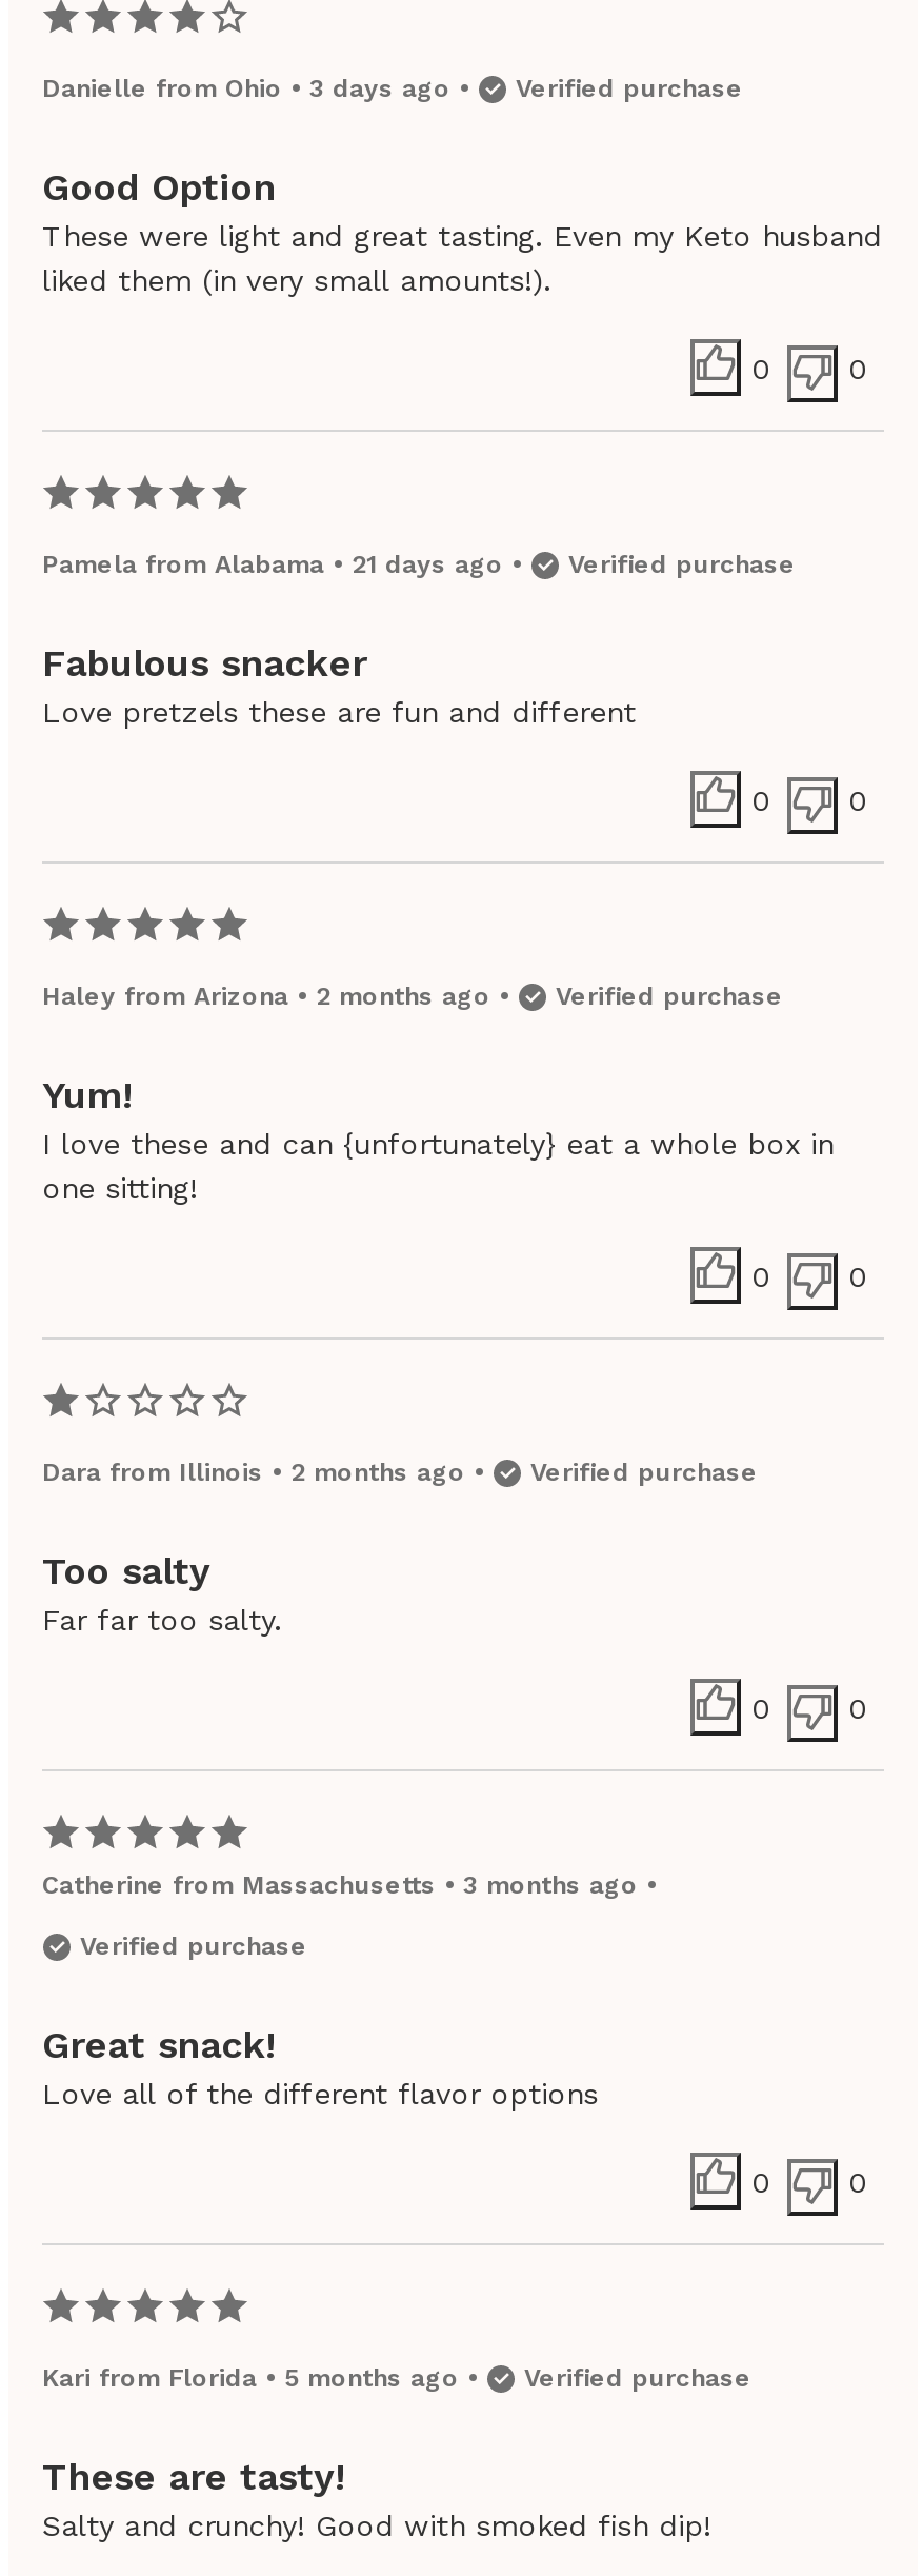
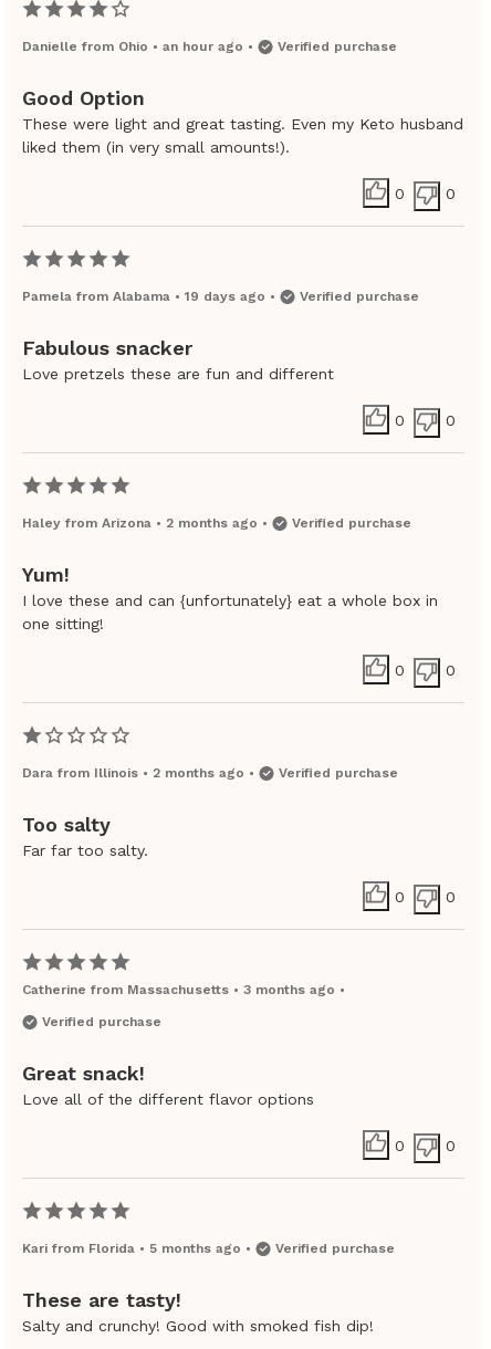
[42,74,469,104] Danielle from Ohio • 3 days ago • -> [22,39,253,55] Danielle from Ohio • an hour ago •
[42,550,522,580] Pamela from Alabama • 21 days ago • -> [22,289,275,304] Pamela from Alabama • 19 days ago •

